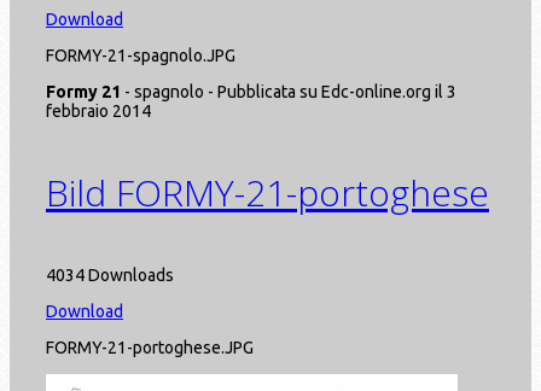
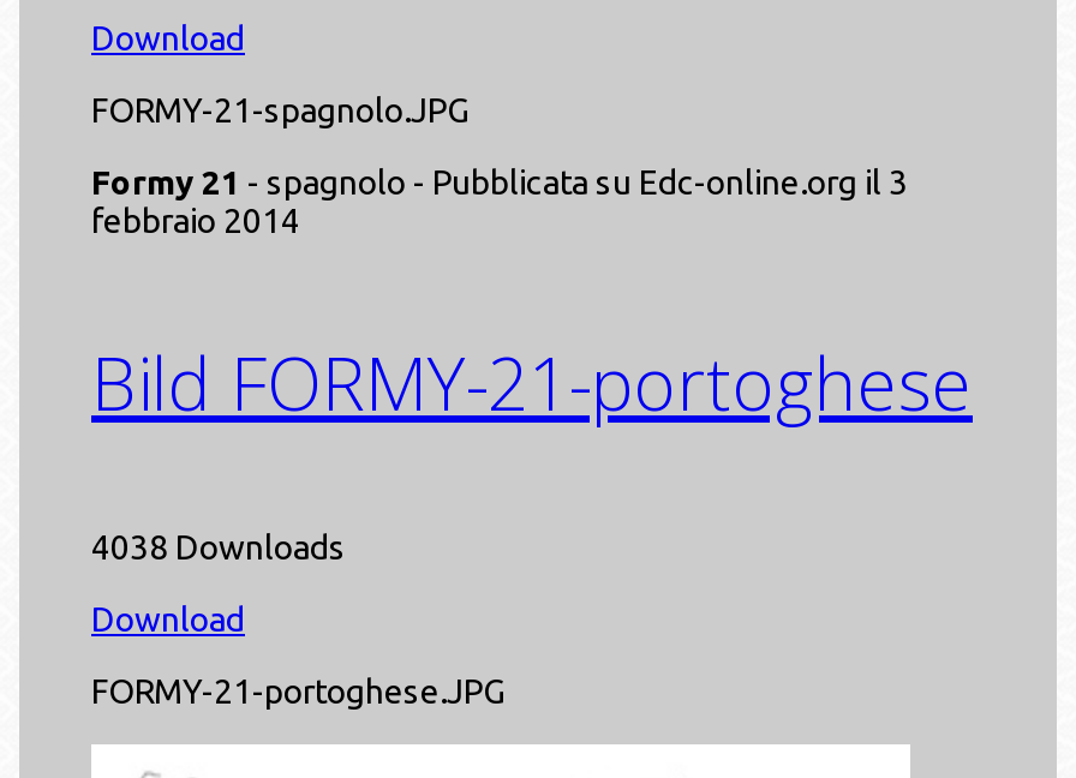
[46,266,174,285] 4034 Downloads -> [91,529,346,567] 4038 Downloads

